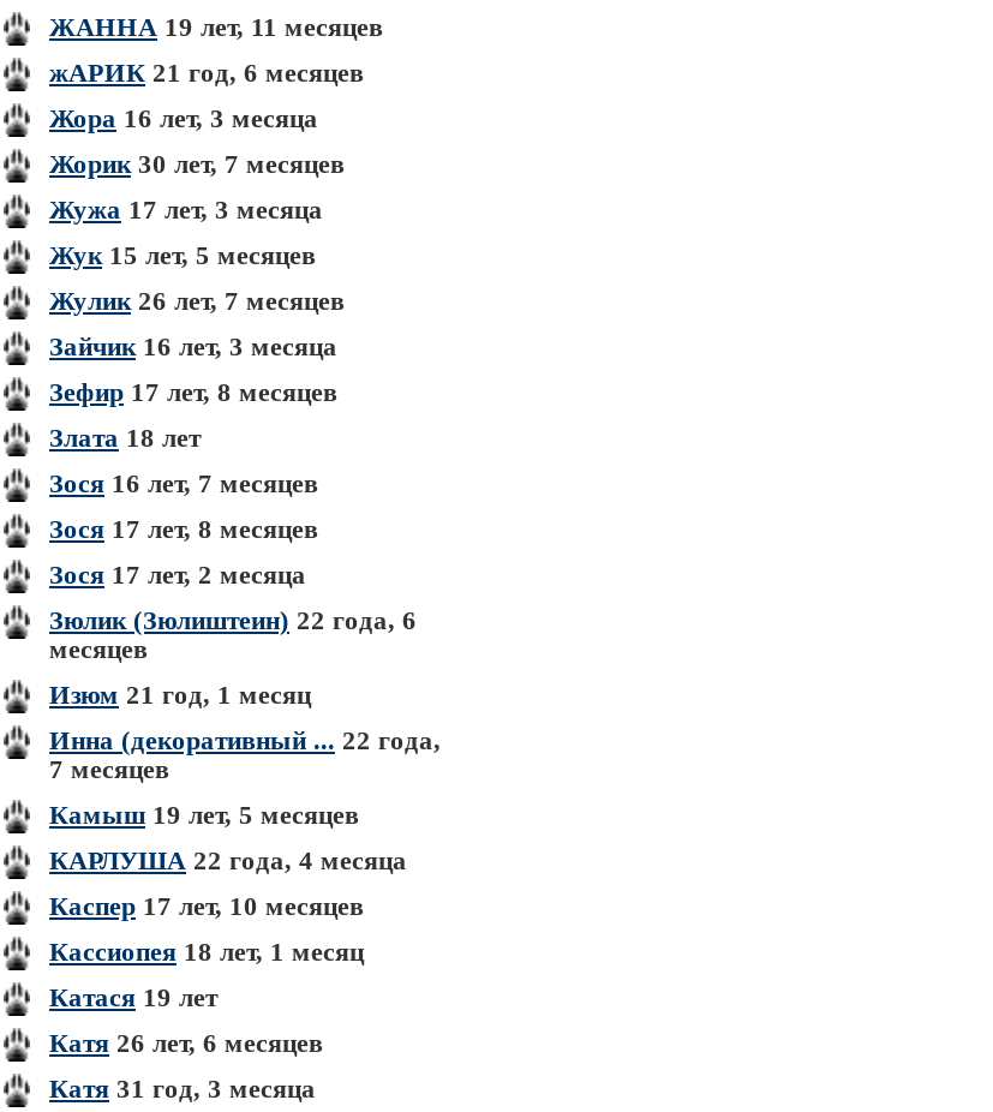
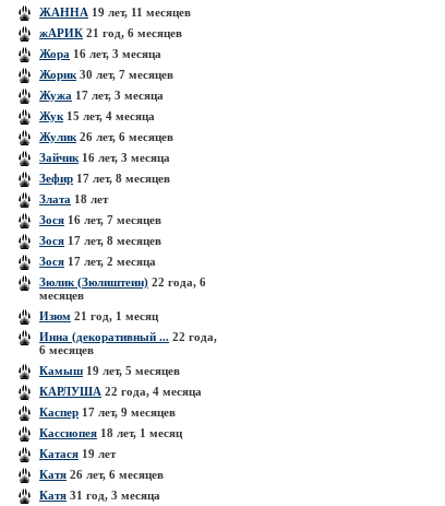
[49,240,316,269] Жук 15 лет, 5 месяцев -> [39,109,155,122] Жук 15 лет, 4 месяца
[49,286,345,315] Жулик 26 лет, 7 месяцев -> [39,130,173,143] Жулик 26 лет, 6 месяцев
[49,754,169,783] 7 месяцев -> [39,343,94,356] 6 месяцев
[49,891,364,920] Каспер 17 лет, 10 месяцев -> [39,405,176,419] Каспер 17 лет, 9 месяцев

